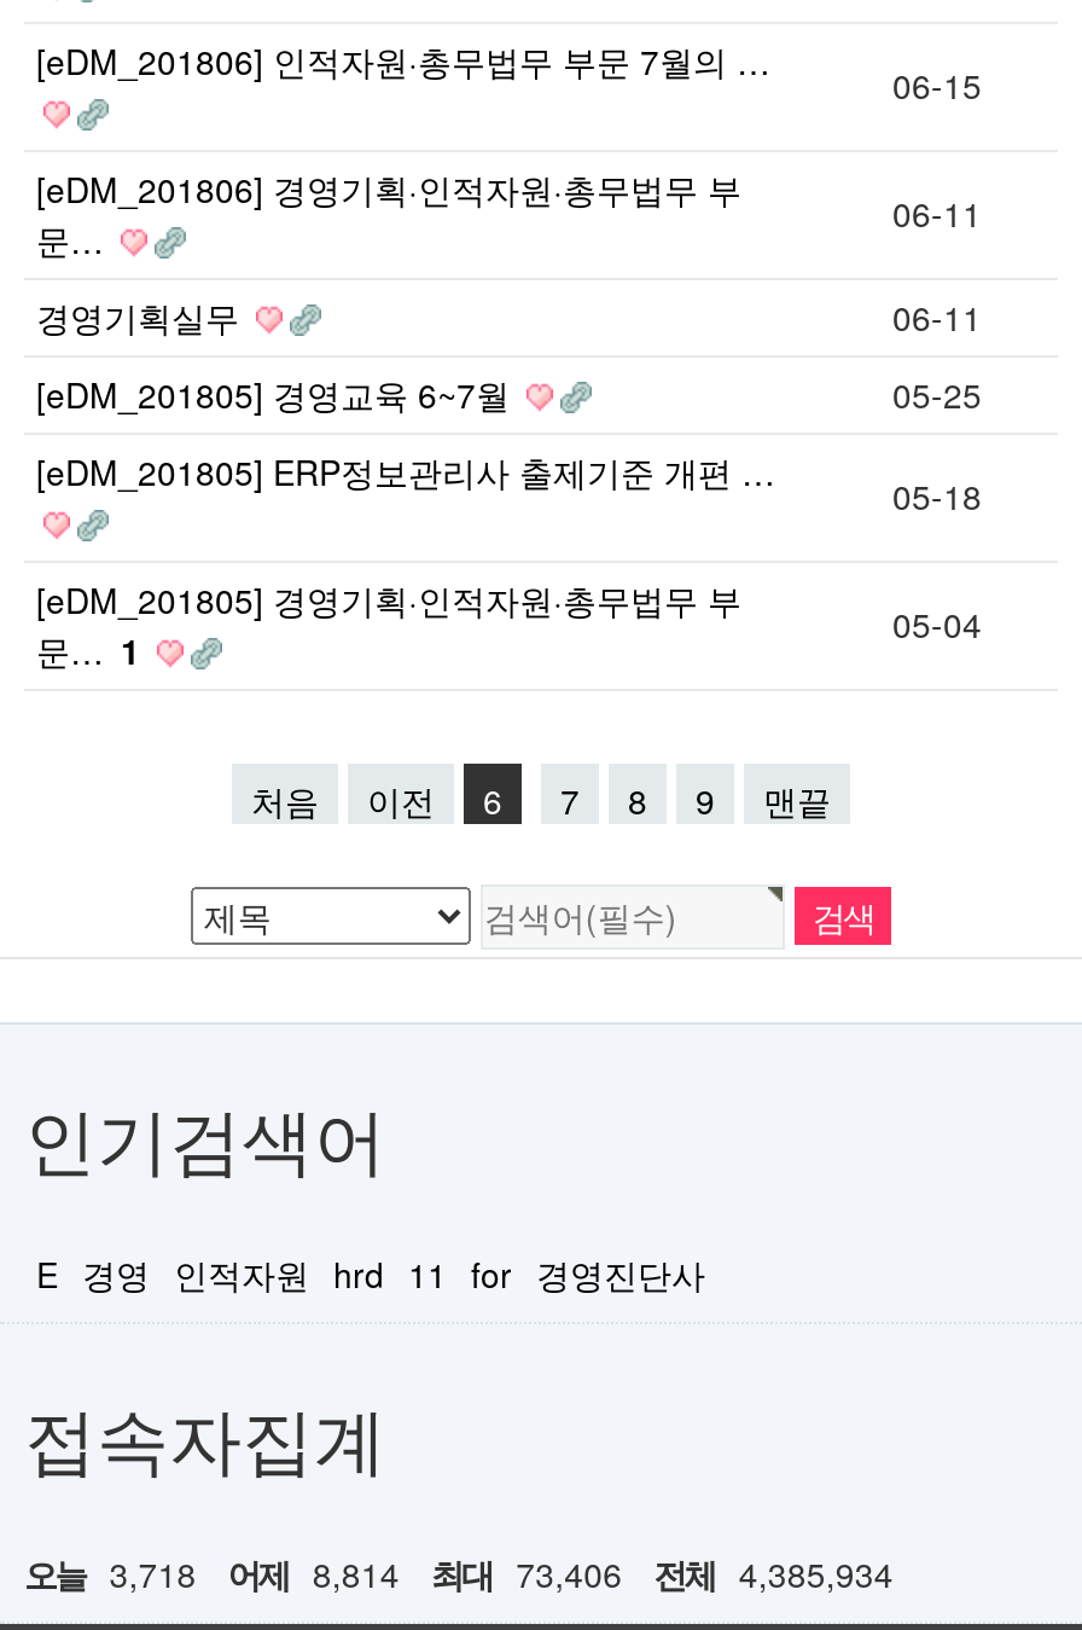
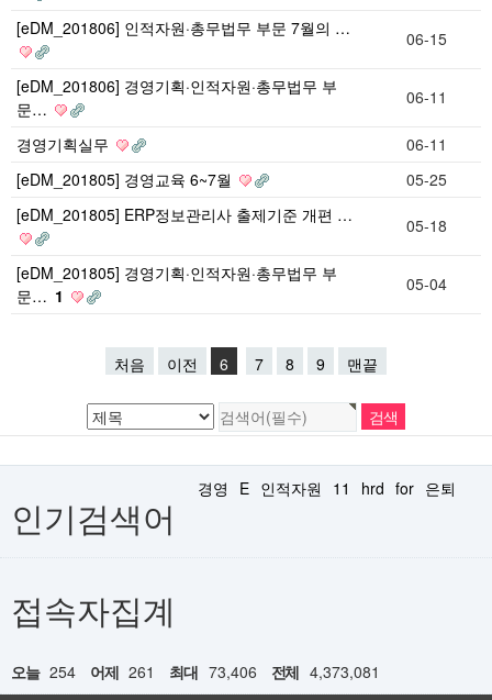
[36,1248,705,1297] E 경영 인적자원 hrd 11 for 경영진단사 -> [198,476,456,498] 경영 E 인적자원 11 hrd for 은퇴
[24,1548,196,1596] 오늘 3,718 -> [11,660,76,682] 오늘 254
[228,1548,399,1596] 어제 8,814 -> [90,660,155,682] 어제 261
[654,1548,893,1596] 전체 4,385,934 -> [271,660,380,682] 전체 4,373,081

